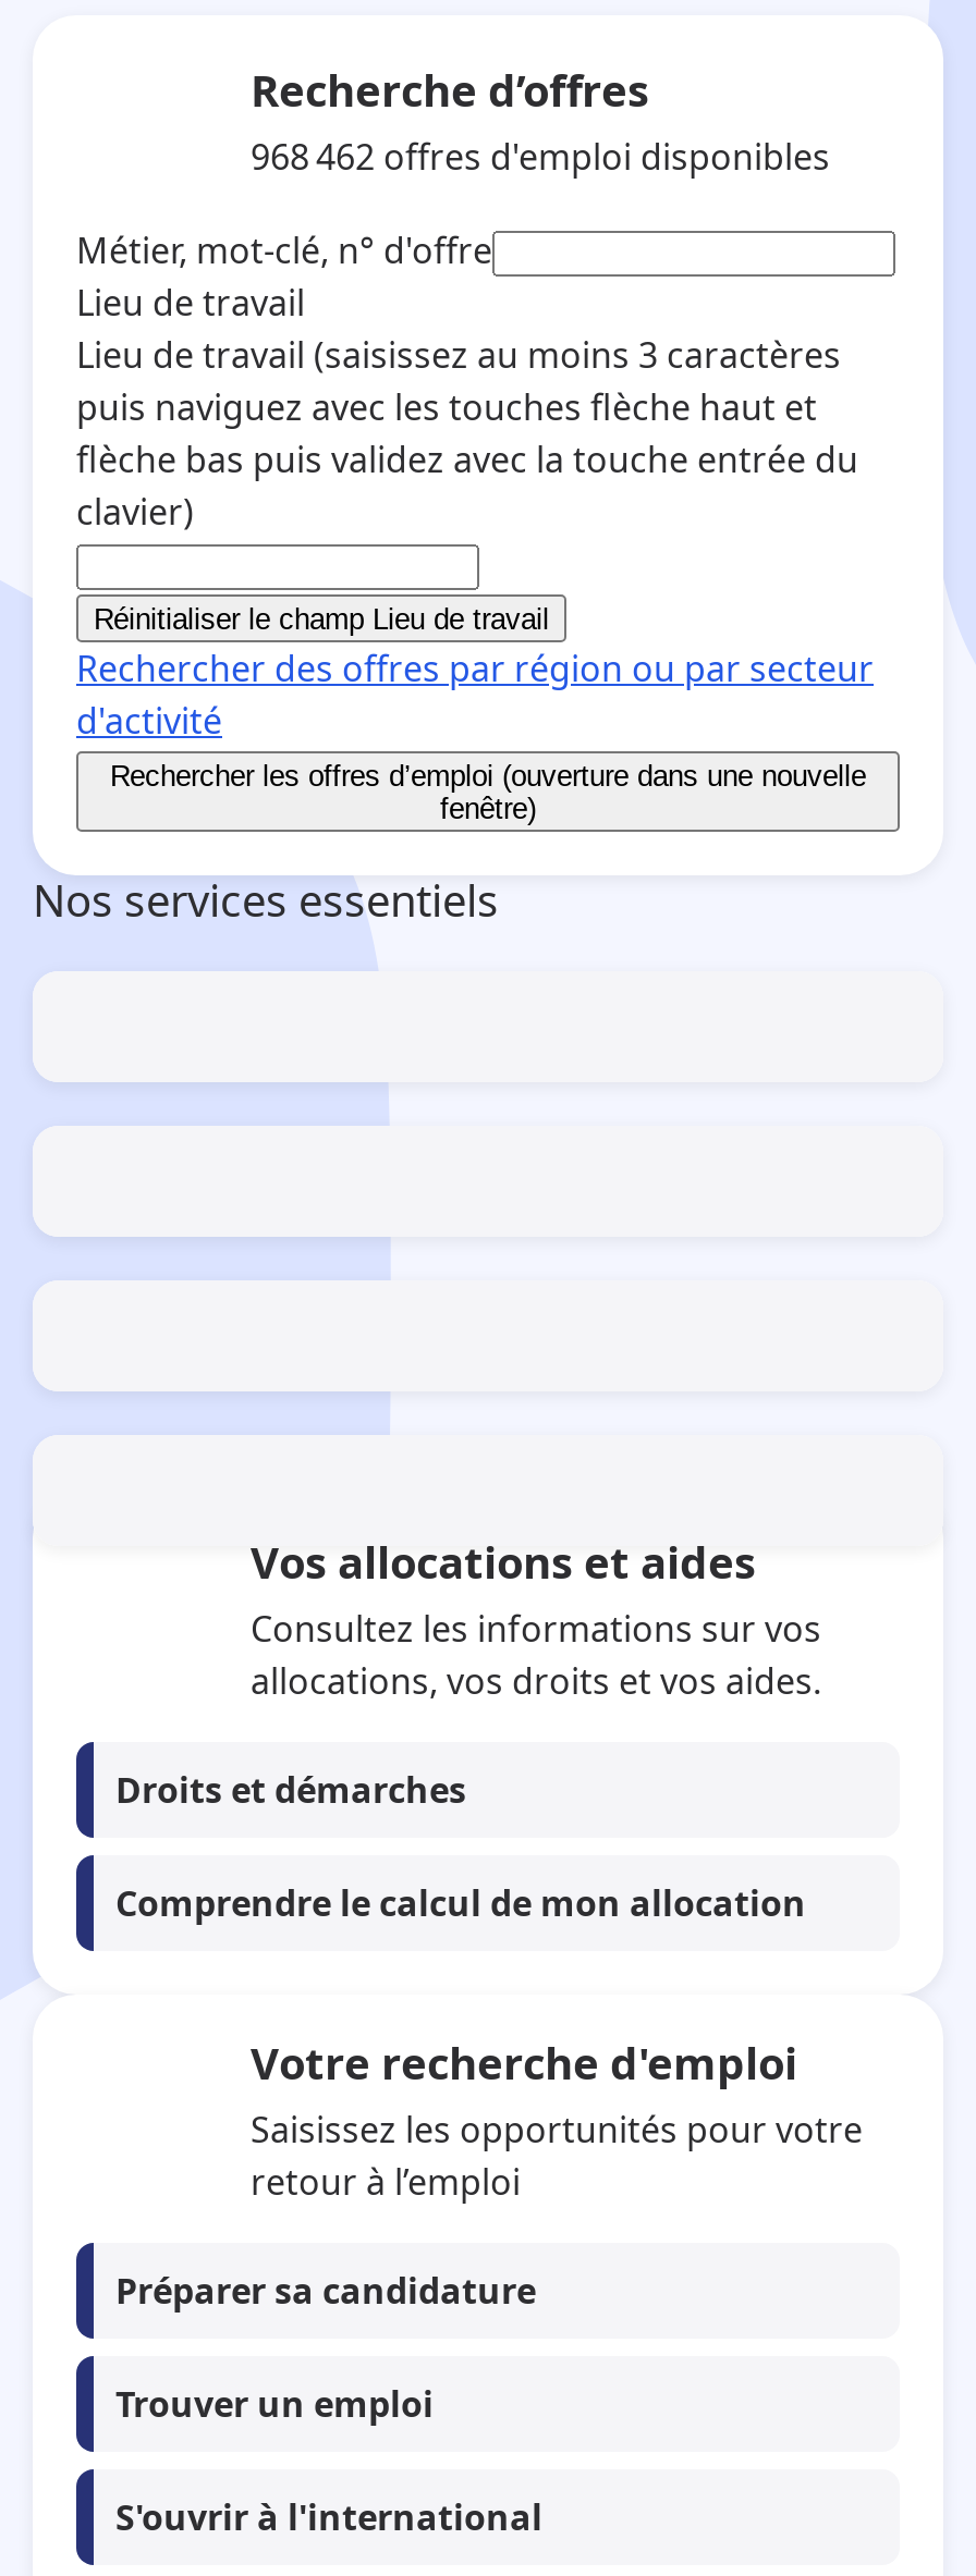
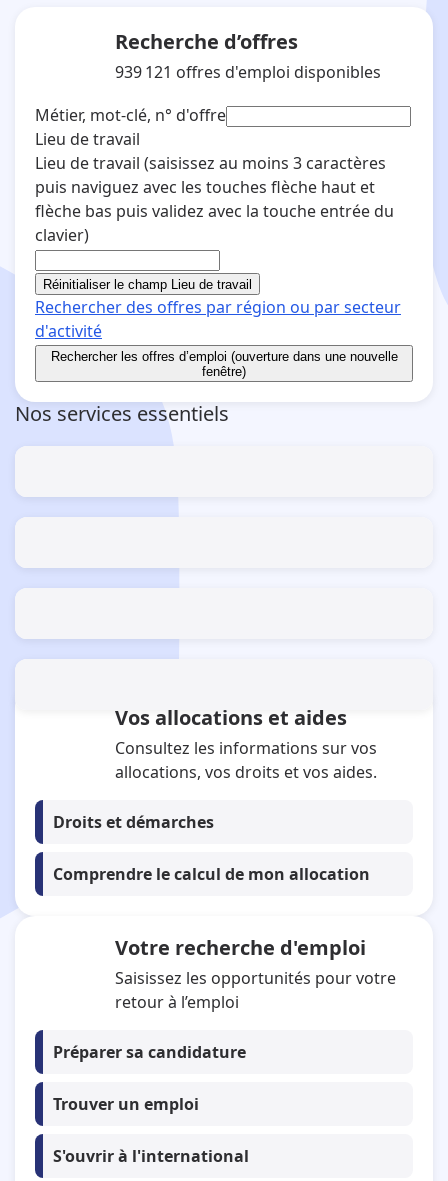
[251,133,830,181] 968 462 offres d'emploi disponibles -> [115,61,381,83] 939 121 offres d'emploi disponibles

